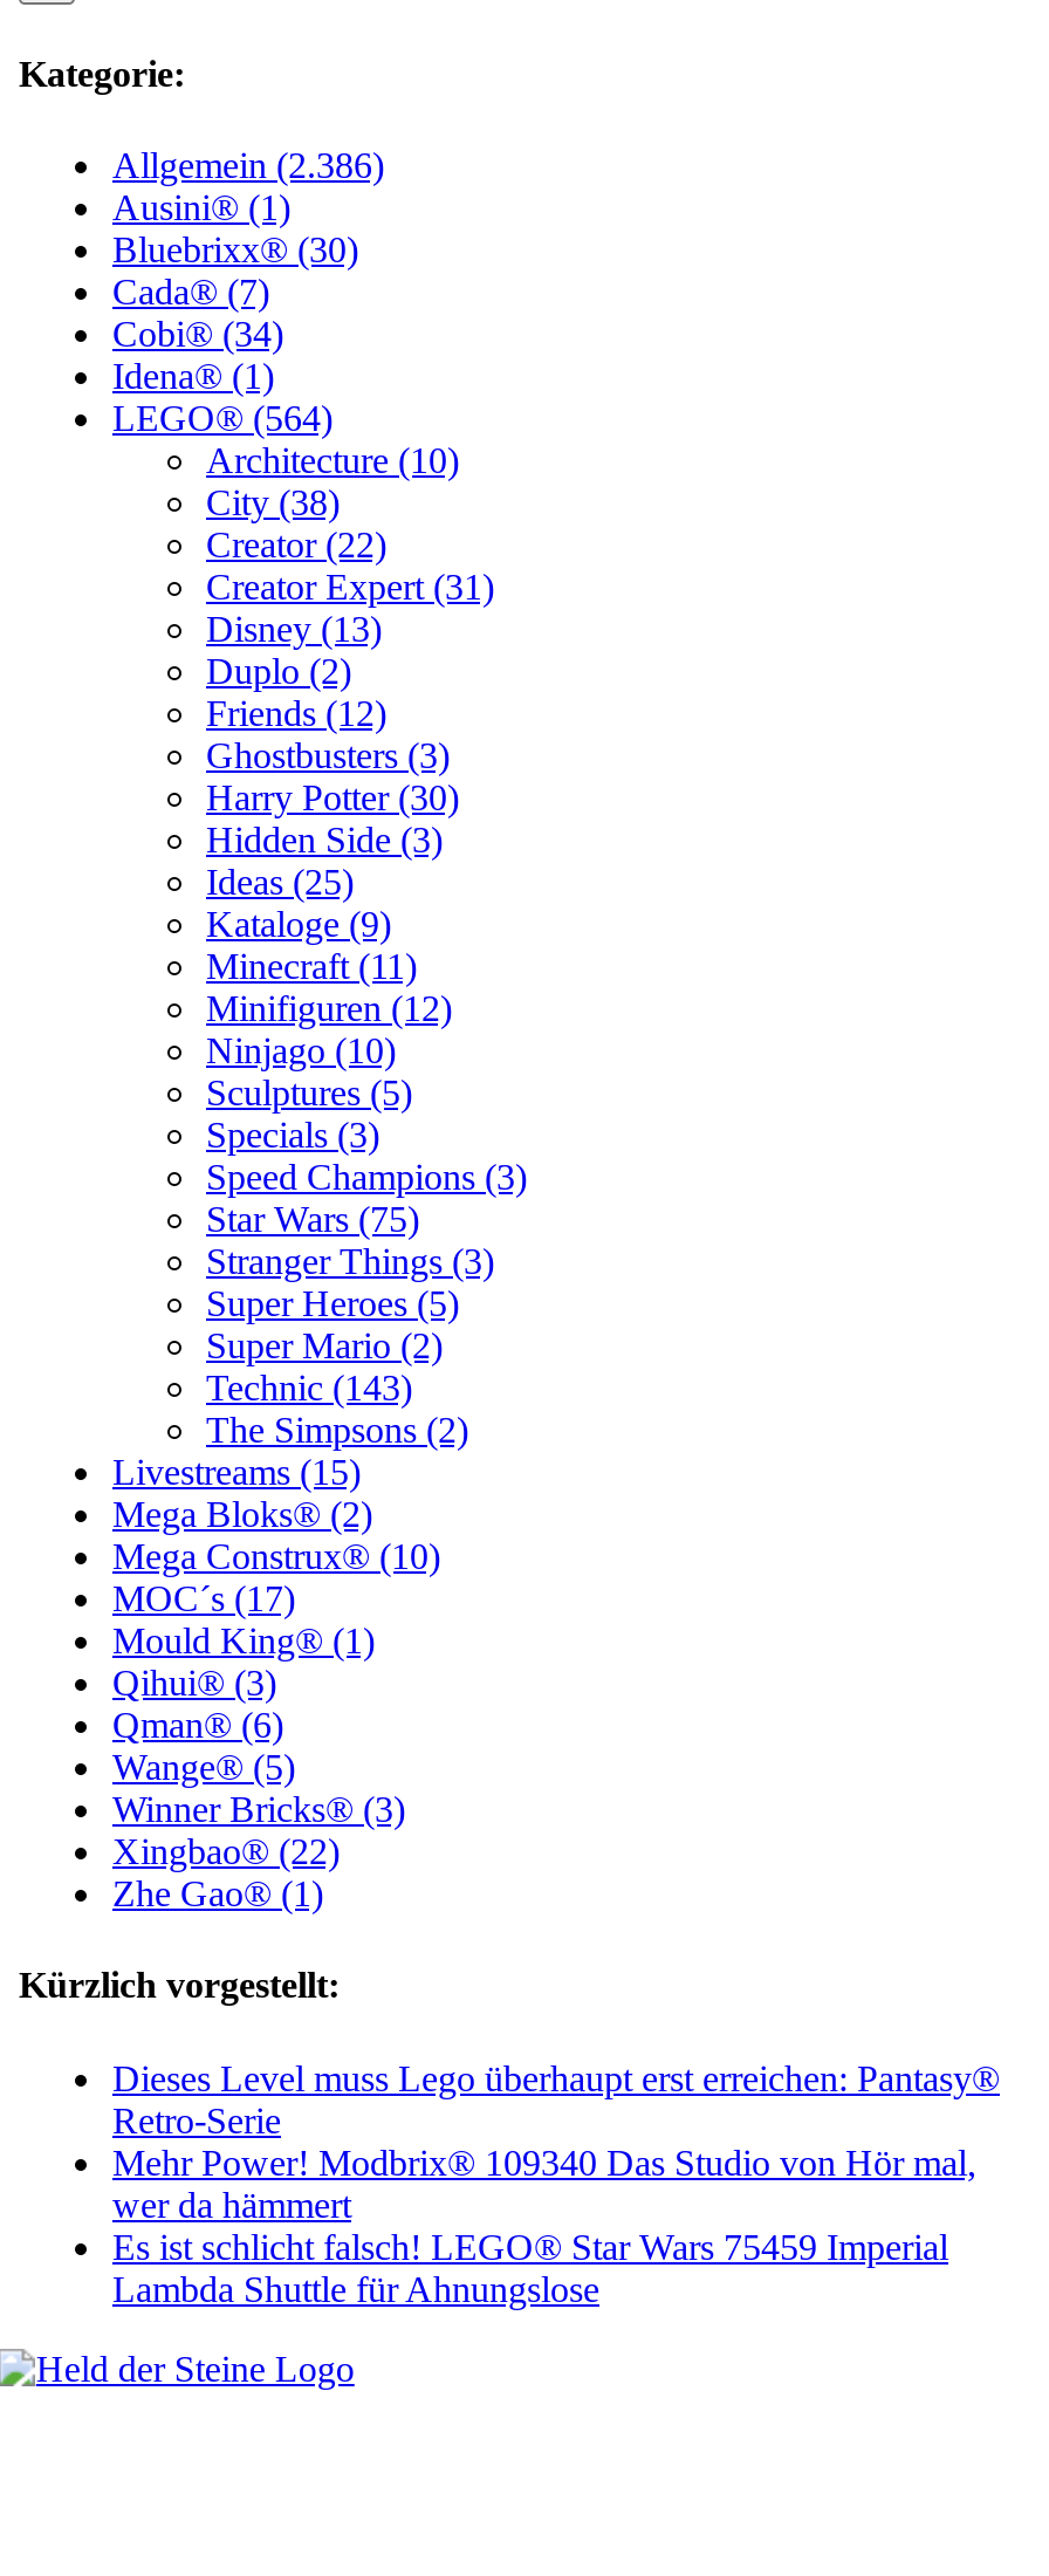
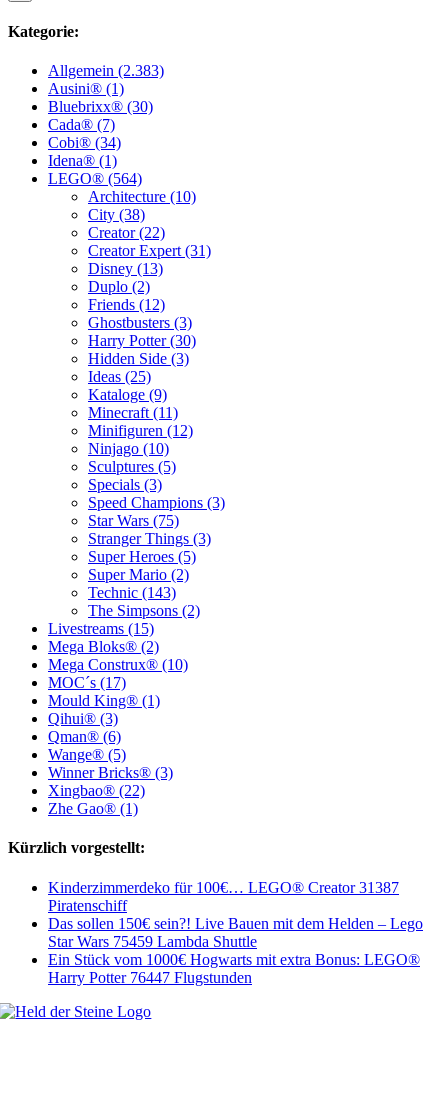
[112,146,384,185] Allgemein (2.386) -> [48,62,164,79] Allgemein (2.383)
[112,2058,1000,2308] Dieses Level muss Lego überhaupt erst erreichen: Pantasy® | Retro-Serie | Mehr Power! Modbrix® 109340 Das Studio von Hör mal, | wer da hämmert | Es ist schlicht falsch! LEGO® Star Wars 75459 Imperial | Lambda Shuttle für Ahnungslose -> [48,879,423,986] Kinderzimmerdeko für 100€… LEGO® Creator 31387 | Piratenschiff | Das sollen 150€ sein?! Live Bauen mit dem Helden – Lego | Star Wars 75459 Lambda Shuttle | Ein Stück vom 1000€ Hogwarts mit extra Bonus: LEGO® | Harry Potter 76447 Flugstunden

